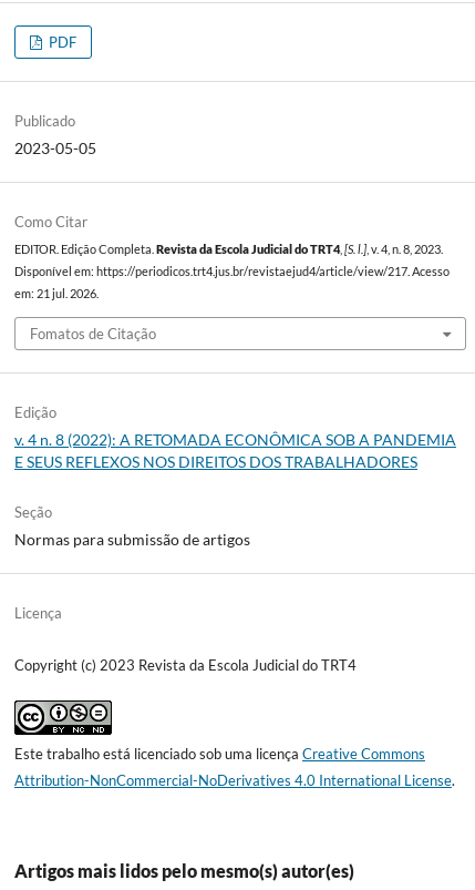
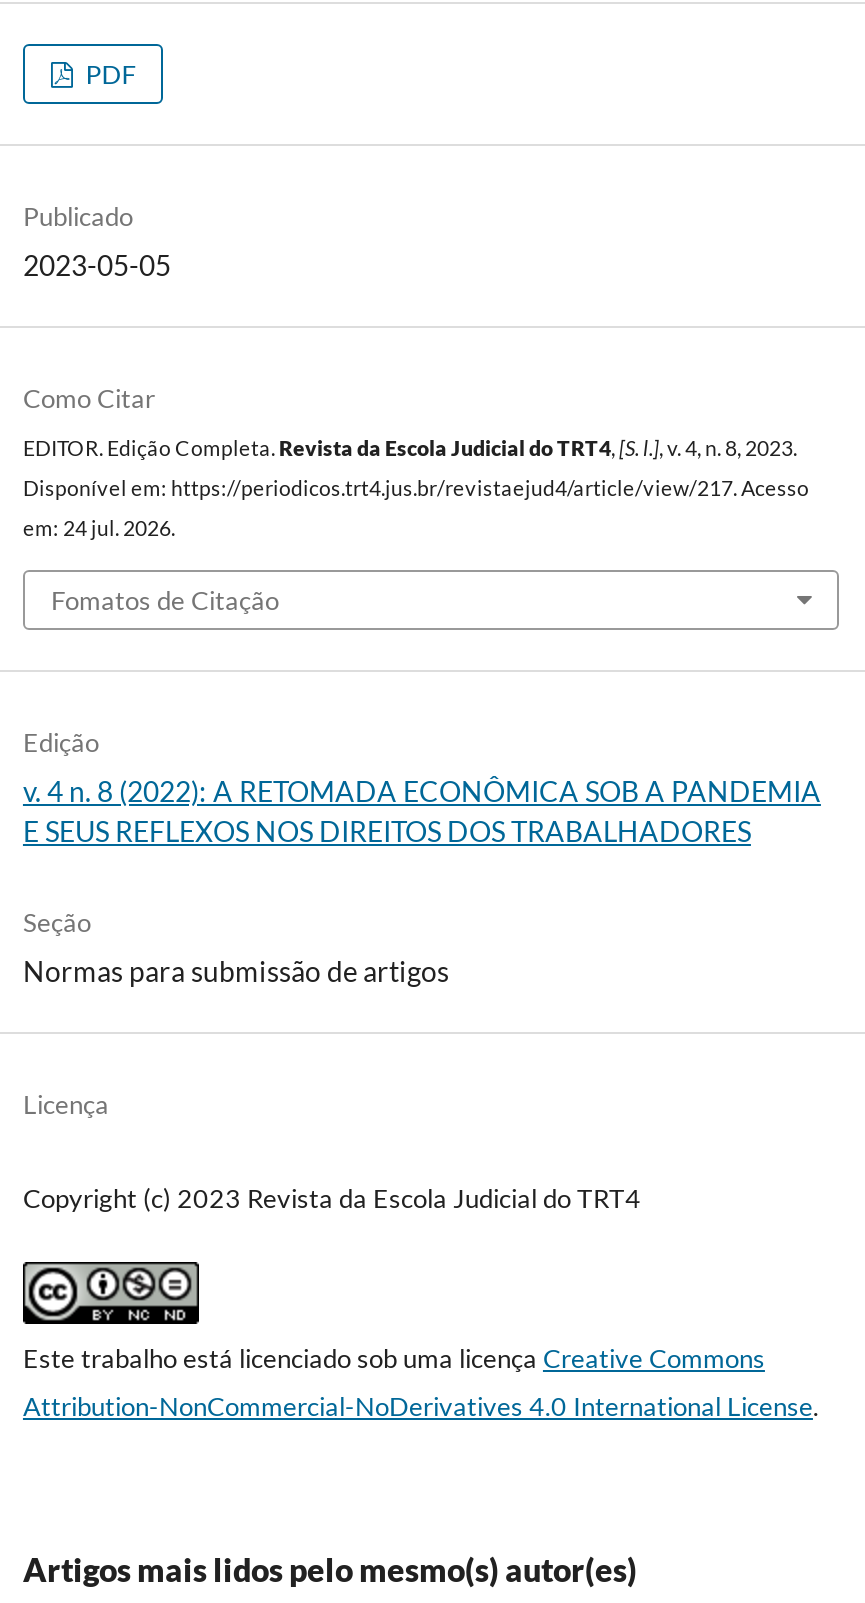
[14,287,99,300] em: 21 jul. 2026. -> [23,516,175,540] em: 24 jul. 2026.

